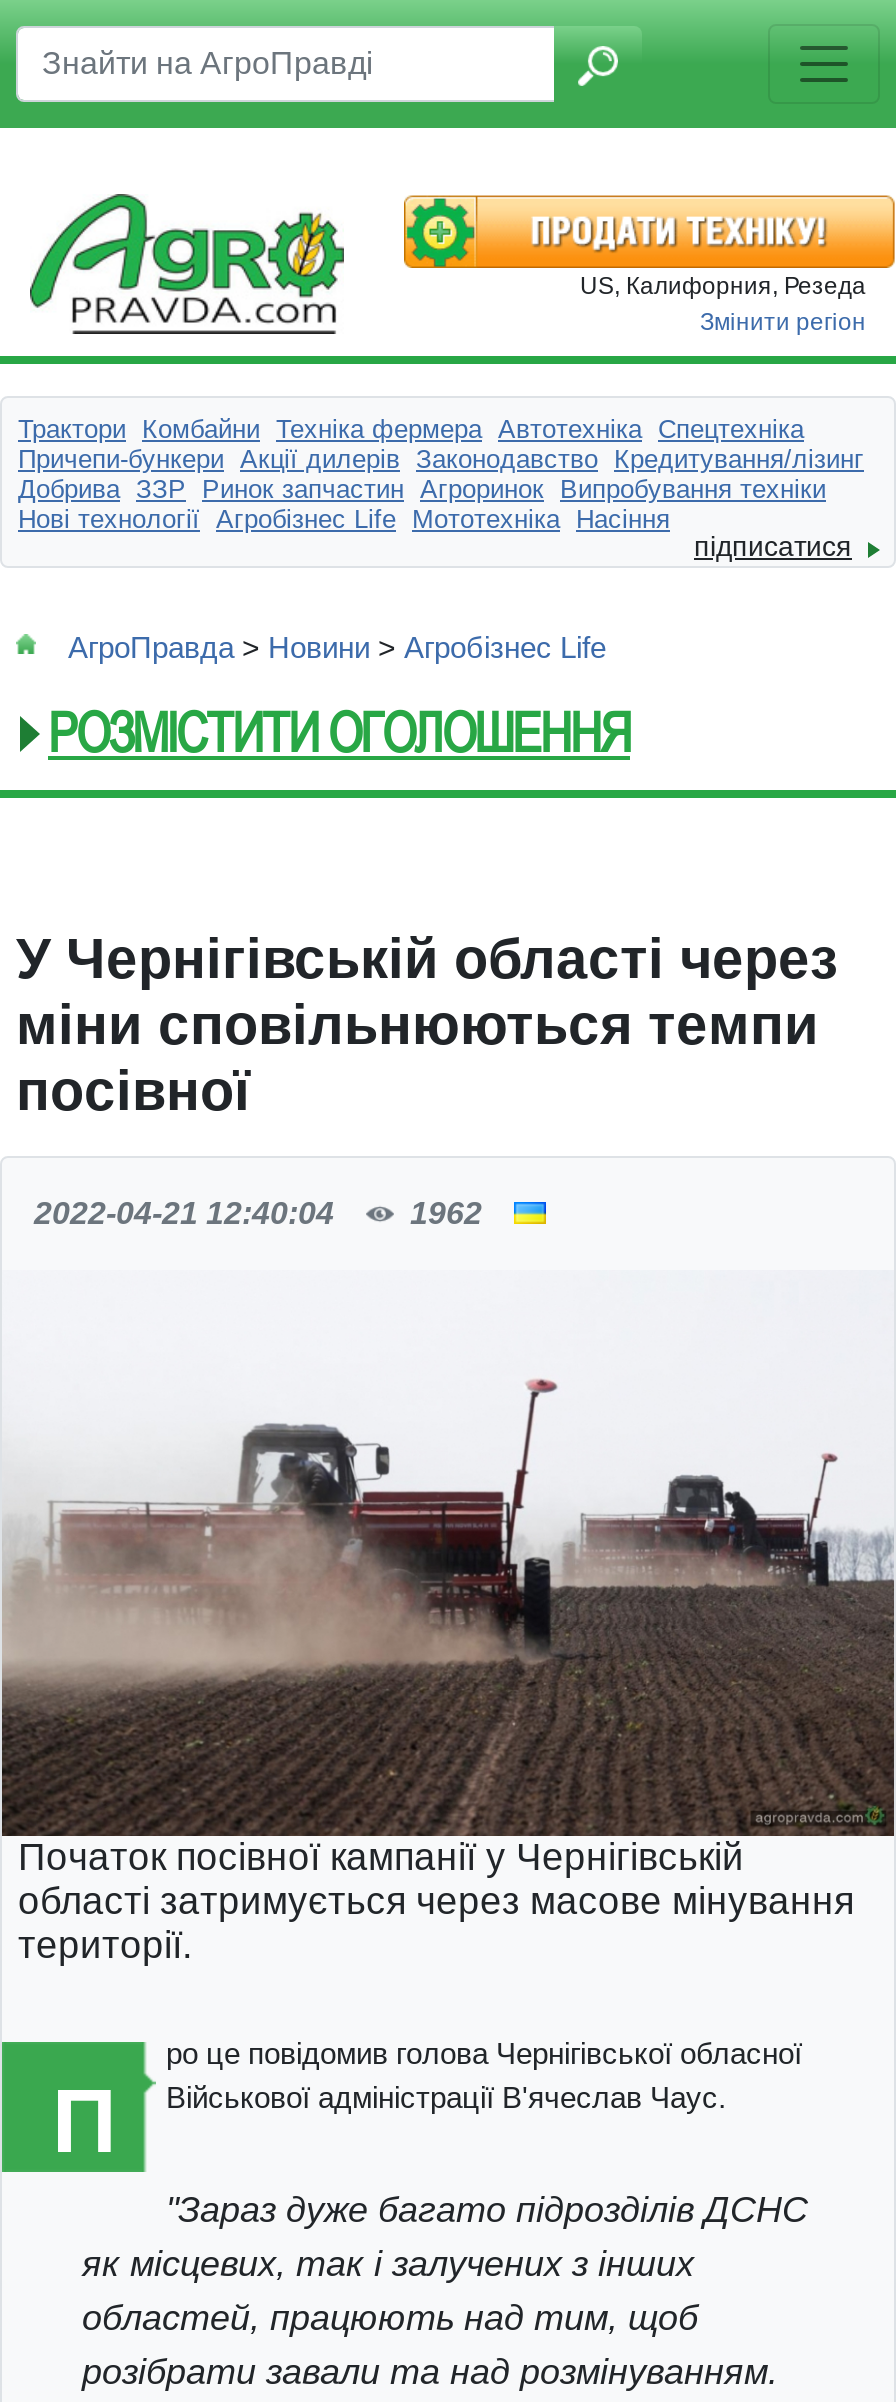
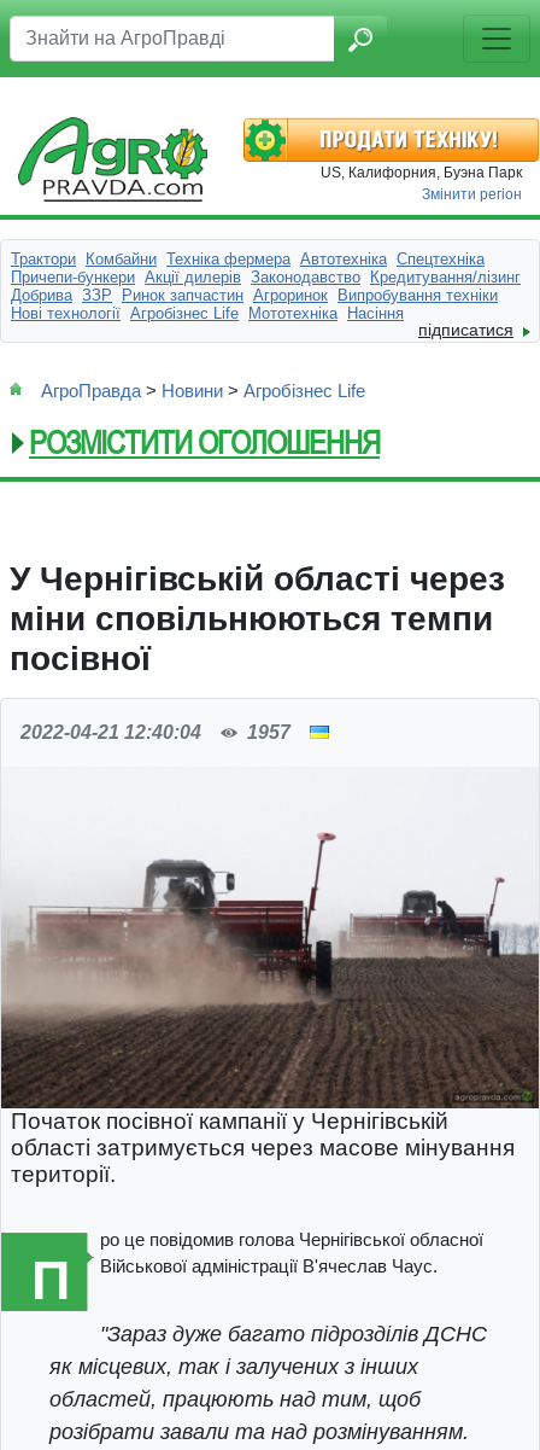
[580,271,866,299] US, Калифорния, Резеда -> [321,164,522,181] US, Калифорния, Буэна Парк
[410,1195,482,1229] 1962 -> [247,722,290,742] 1957

